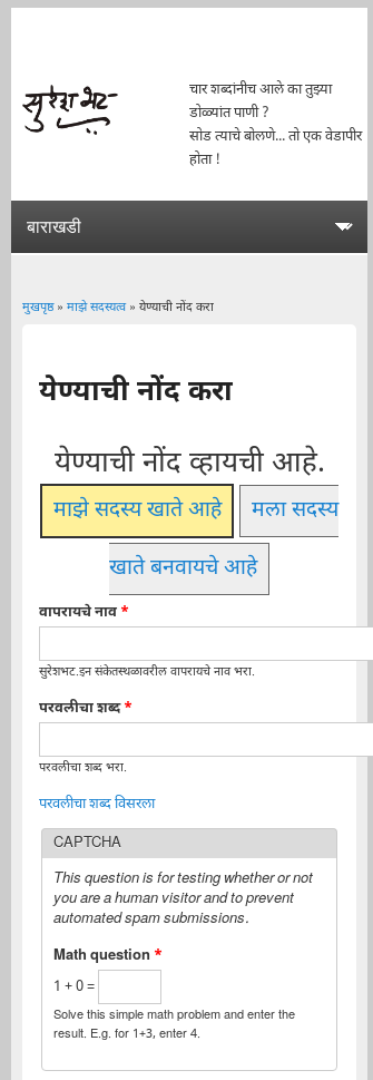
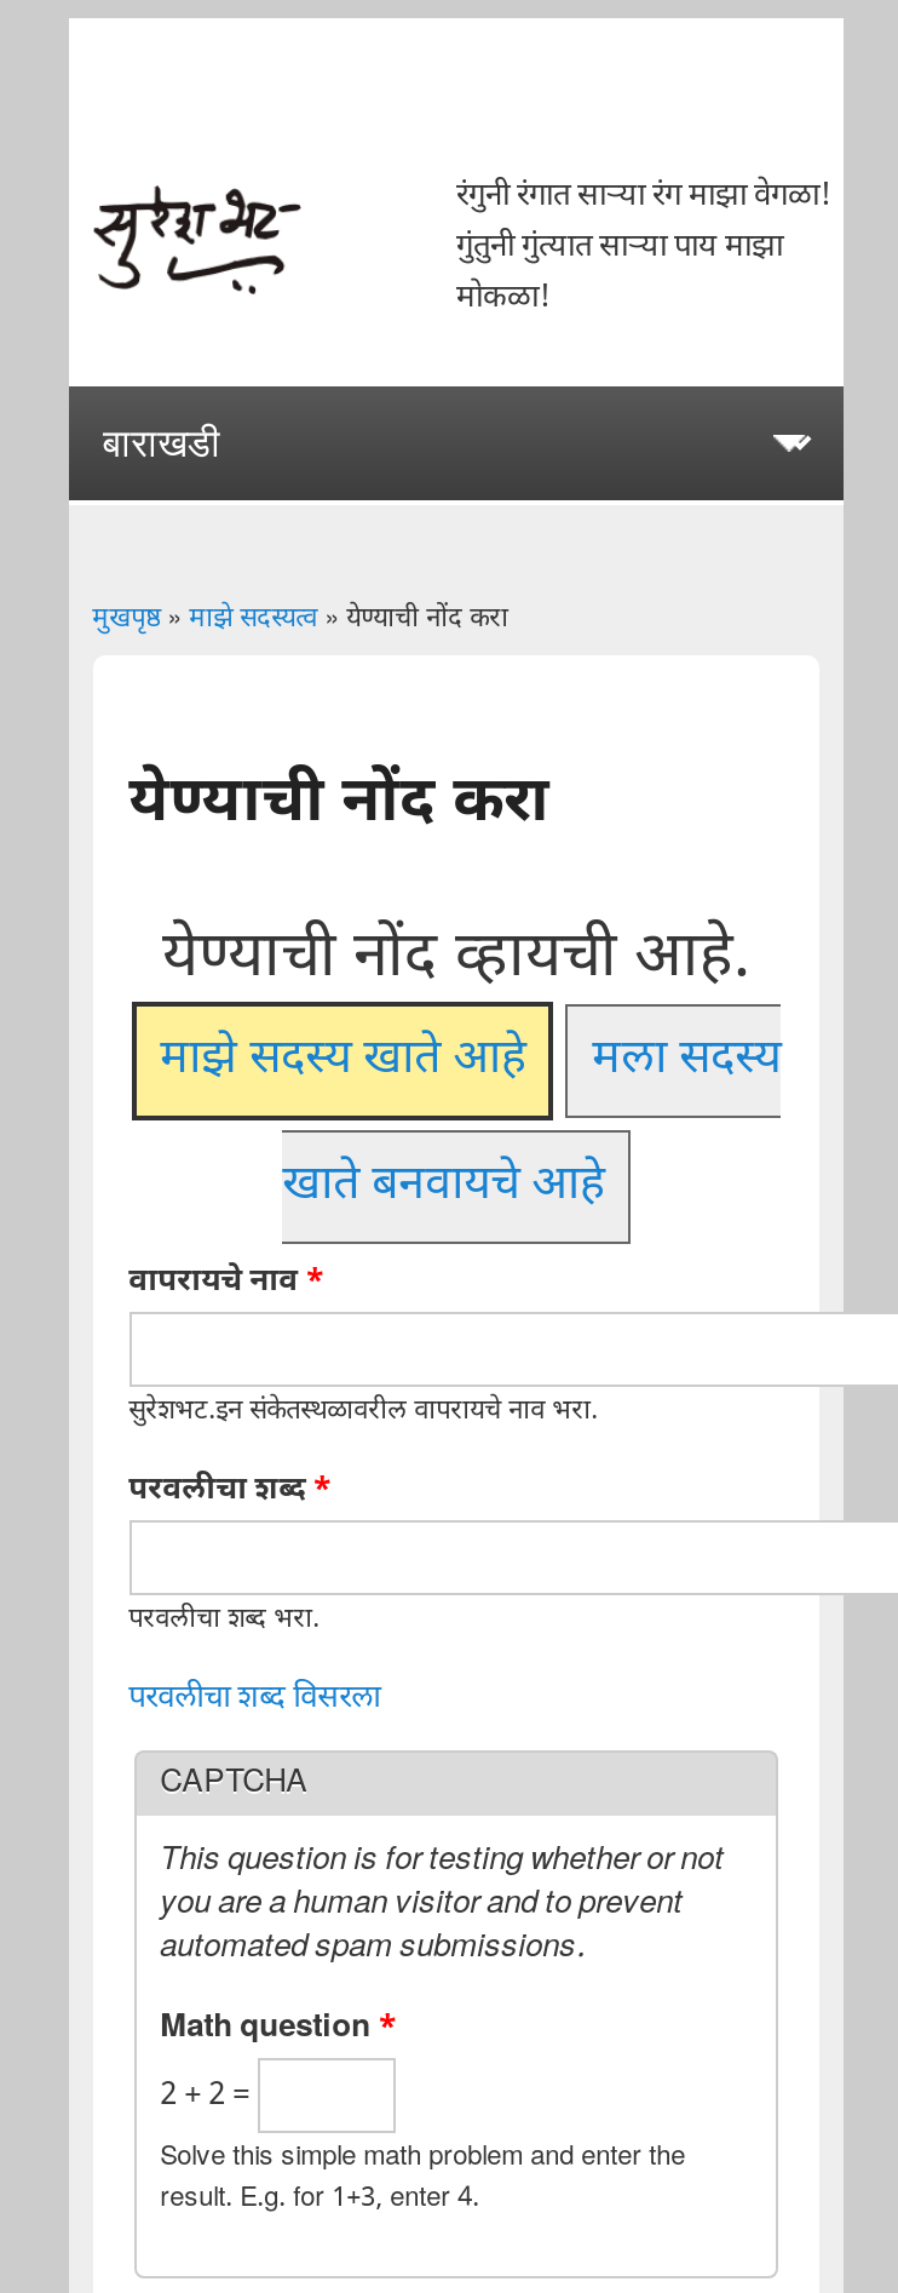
[189,80,362,169] चार शब्दांनीच आले का तुझ्या | डोळ्यांत पाणी ? | सोड त्याचे बोलणे... तो एक वेडापीर | होता ! -> [456,176,831,319] रंगुनी रंगात साऱ्या रंग माझा वेगळा! | गुंतुनी गुंत्यात साऱ्या पाय माझा | मोकळा!
[53,977,98,996] 1 + 0 = -> [160,2075,257,2116] 2 + 2 =

